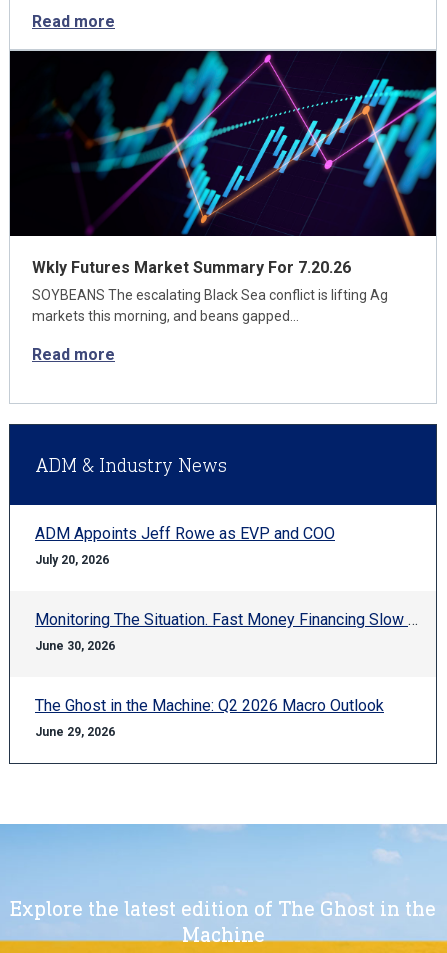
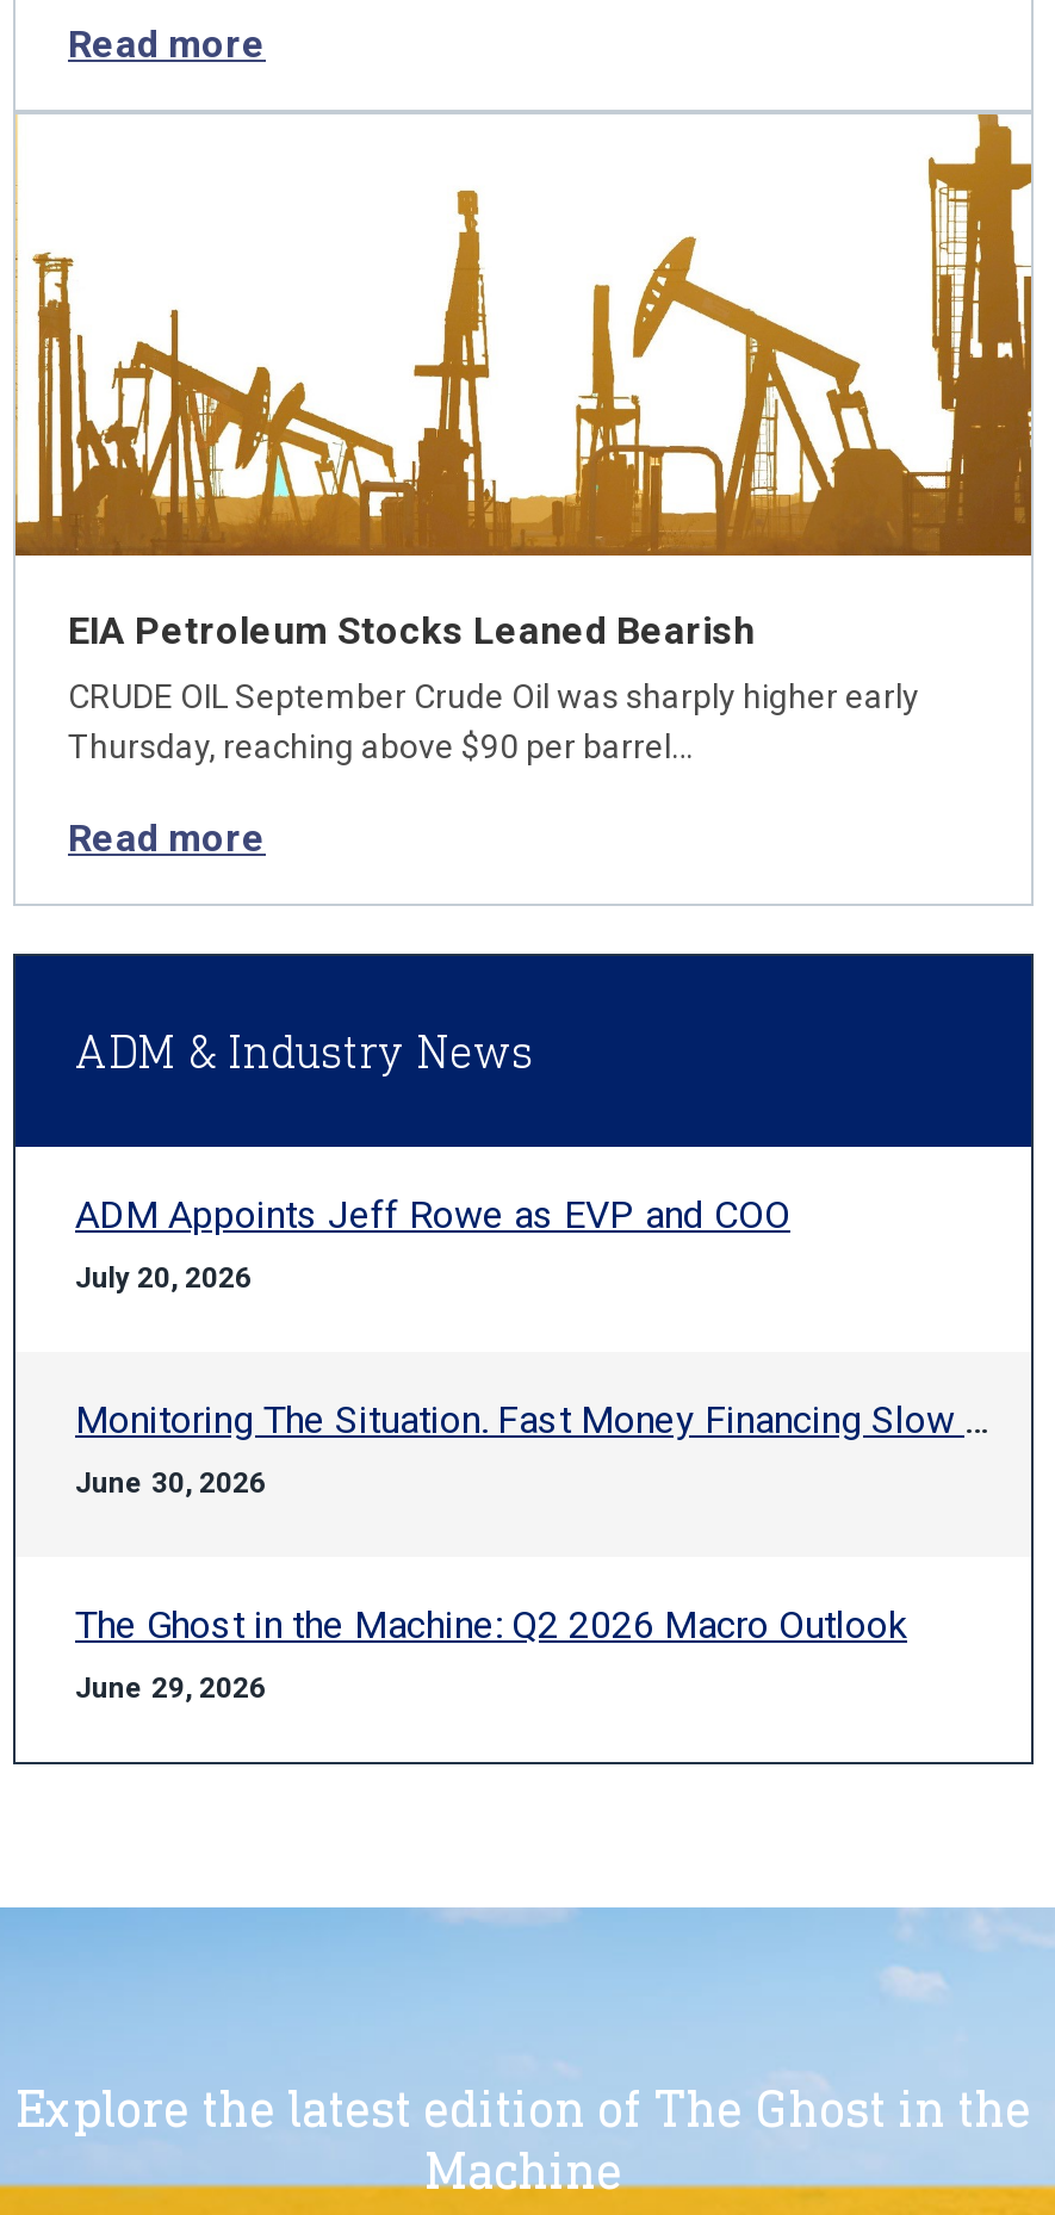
[9,50,437,277] [image] | Wkly Futures Market Summary For 7.20.26 -> [13,112,1034,653] [image] | EIA Petroleum Stocks Leaned Bearish
[32,287,388,324] SOYBEANS The escalating Black Sea conflict is lifting Ag | markets this morning, and beans gapped… -> [68,677,919,765] CRUDE OIL September Crude Oil was sharply higher early | Thursday, reaching above $90 per barrel…

